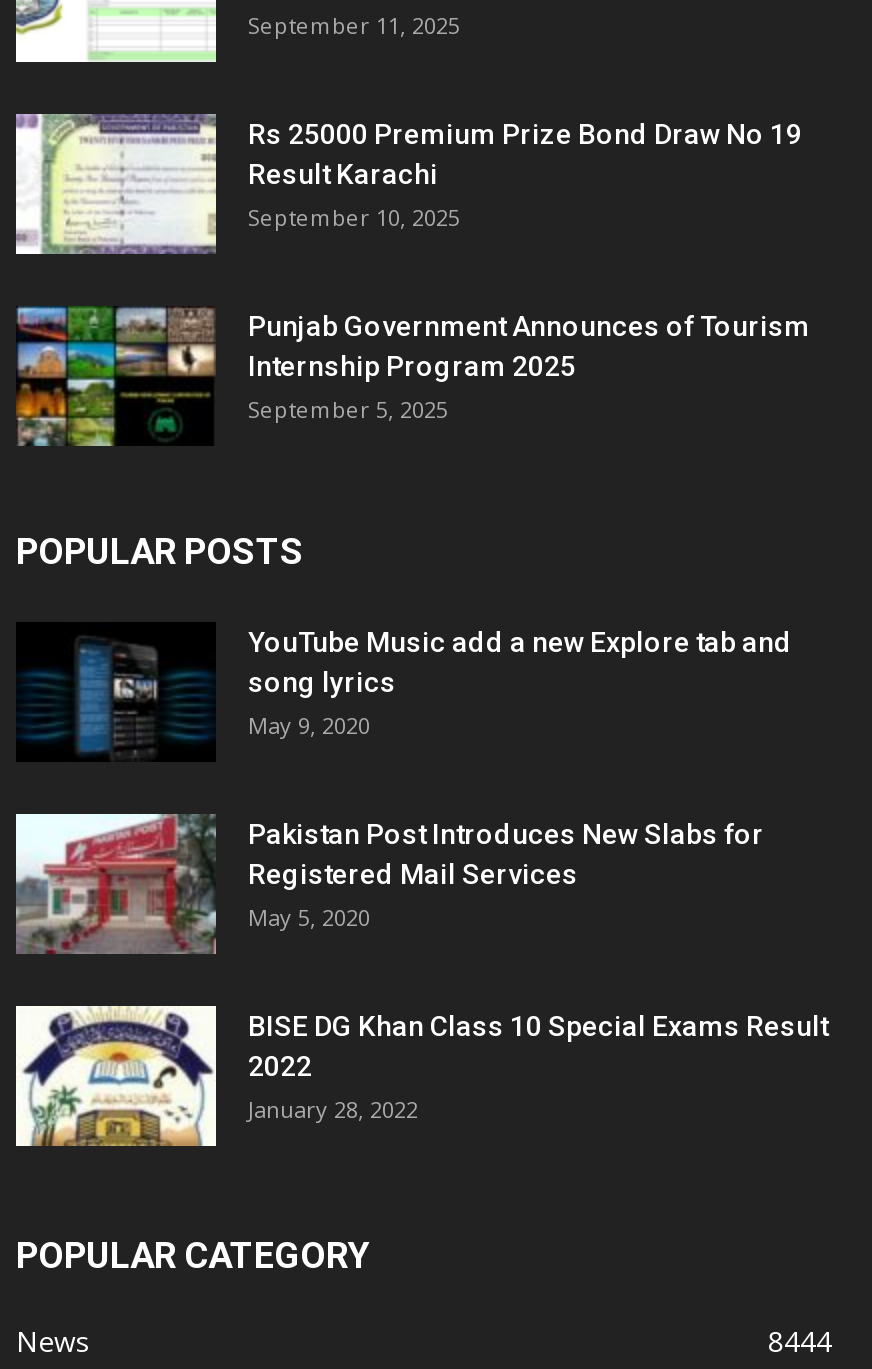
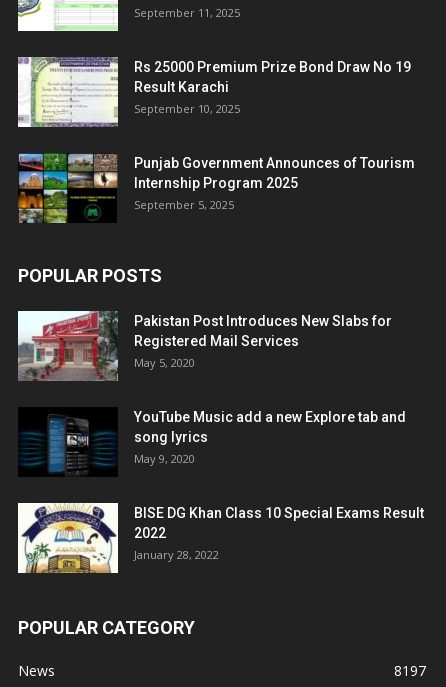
moved [16,622,792,762] -> [18,407,406,477]: [image] | YouTube Music add a new Explore tab and | song lyrics | May 9, 2020
moved [14,810,764,958] -> [17,309,392,383]: [image] | Pakistan Post Introduces New Slabs for | Registered Mail Services | May 5, 2020
[768,1321,832,1359] 8444 -> [394,661,426,680] 8197

